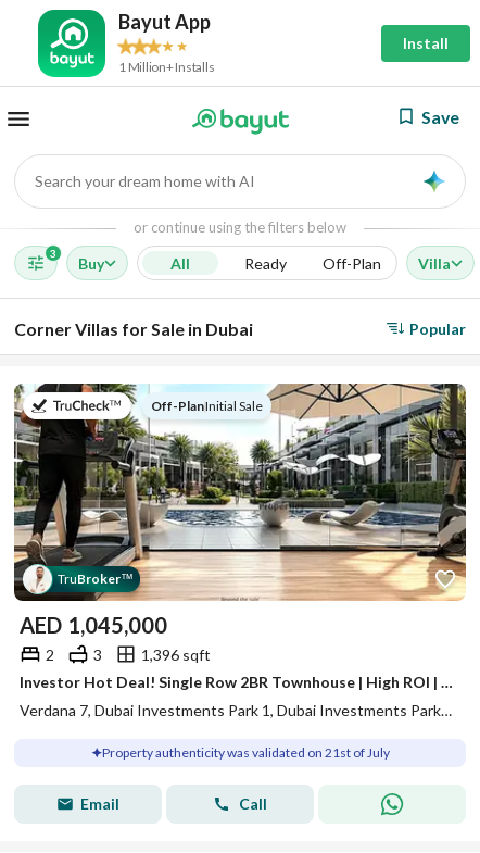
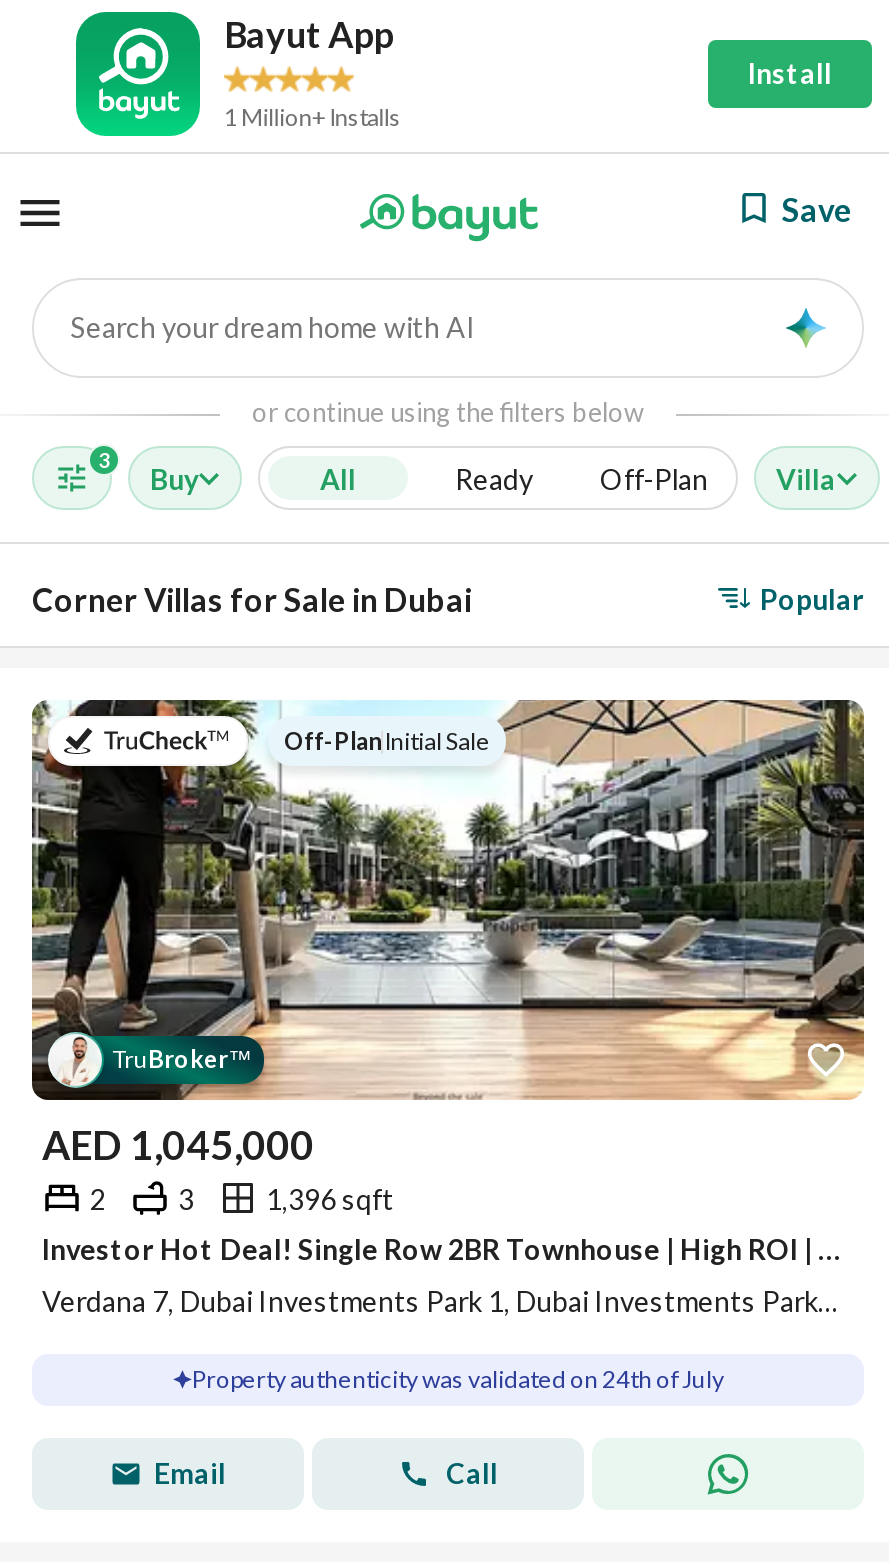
[102,744,389,761] Property authenticity was validated on 21st of July -> [192,1364,724,1394] Property authenticity was validated on 24th of July

